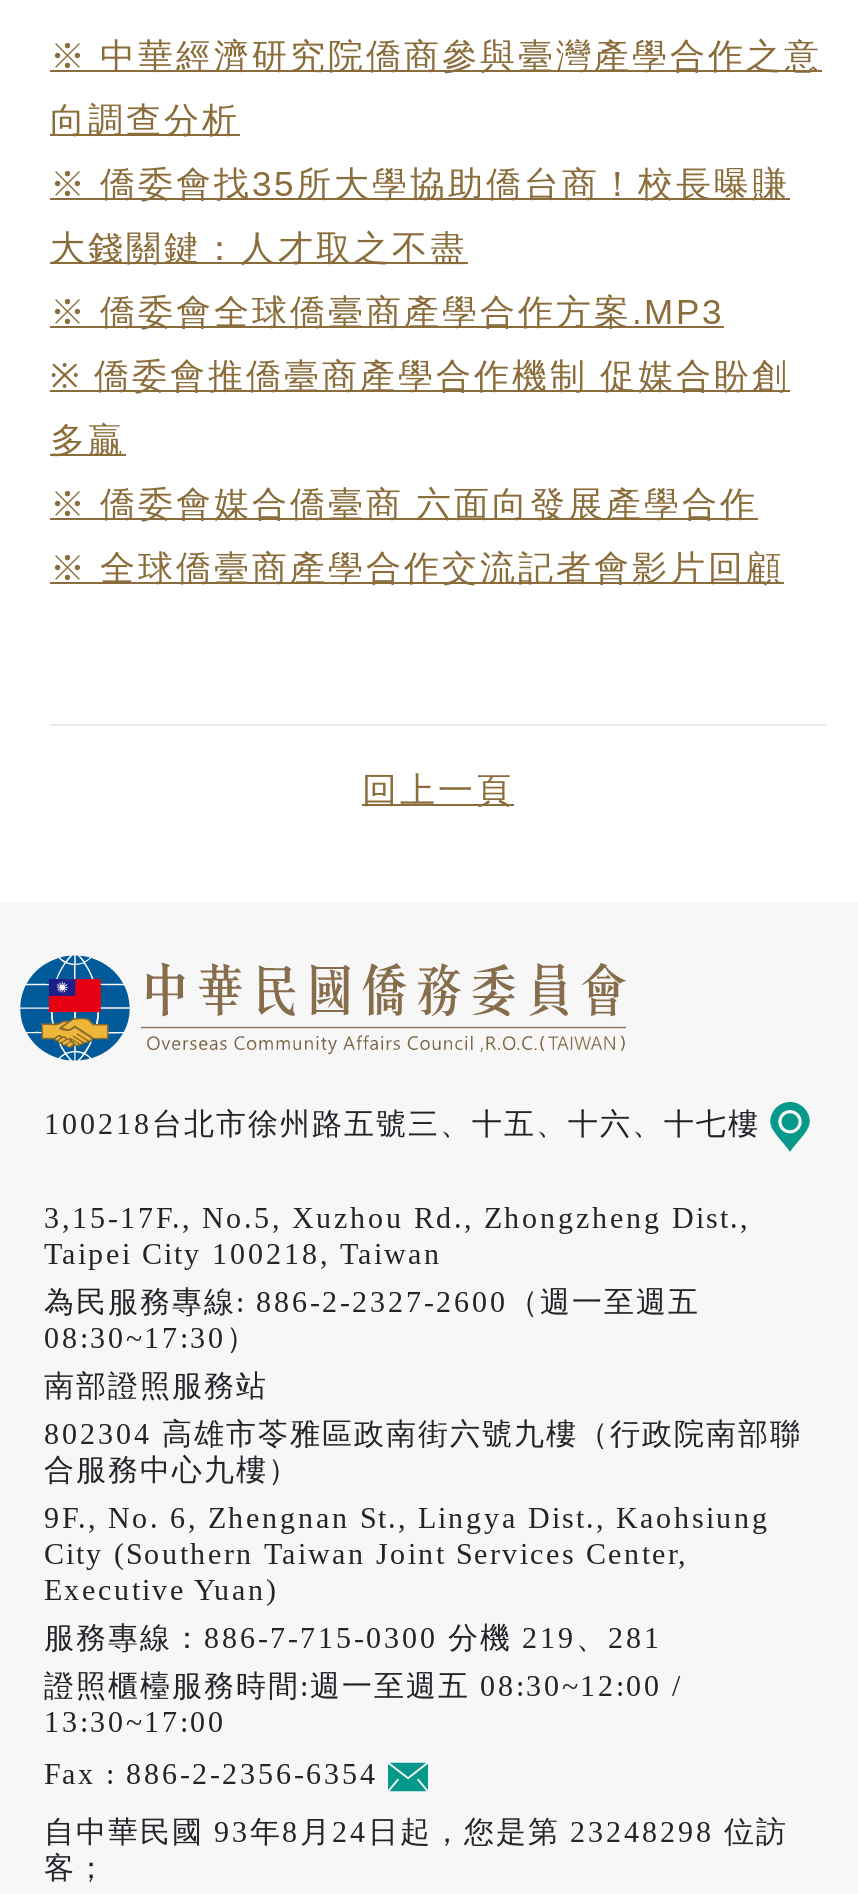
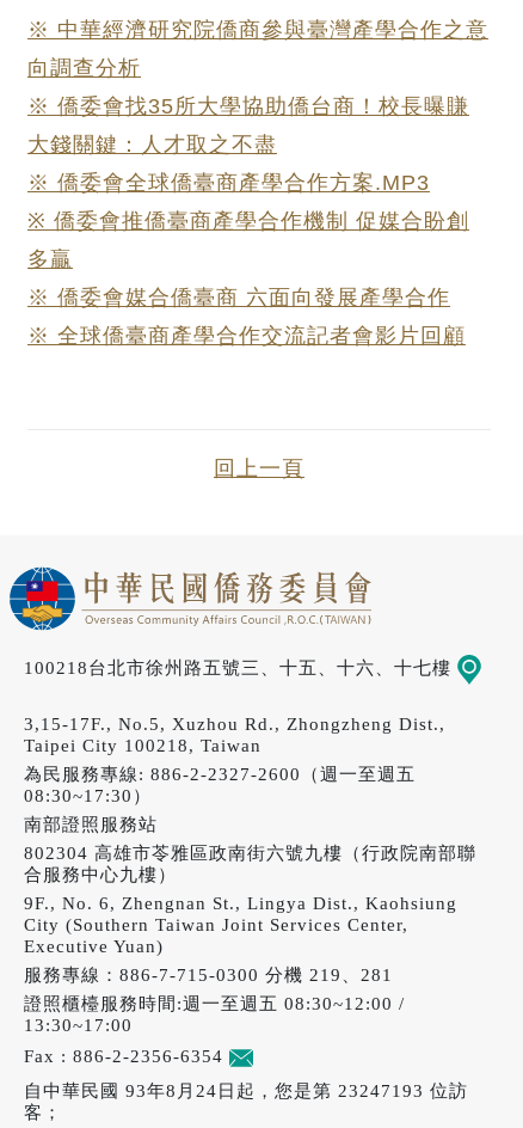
[44,1814,788,1848] 自中華民國 93年8月24日起，您是第 23248298 位訪 -> [24,1080,468,1100] 自中華民國 93年8月24日起，您是第 23247193 位訪

